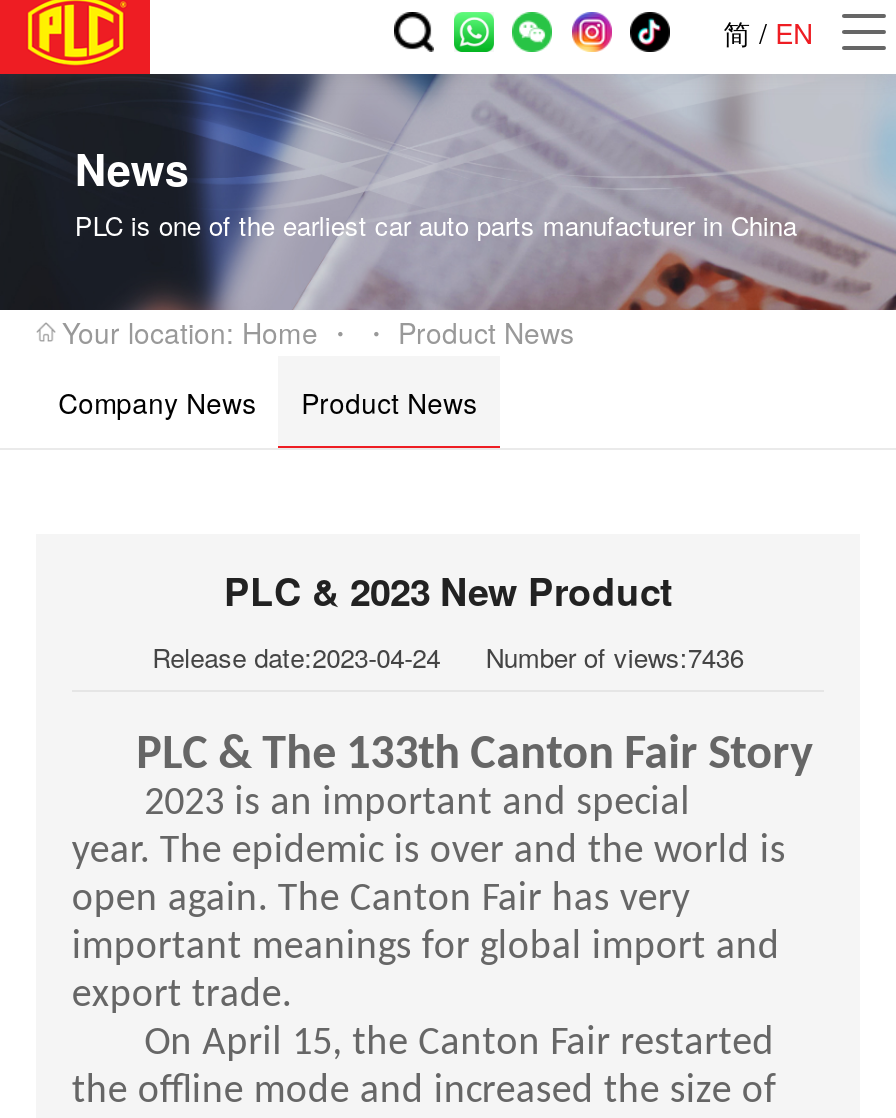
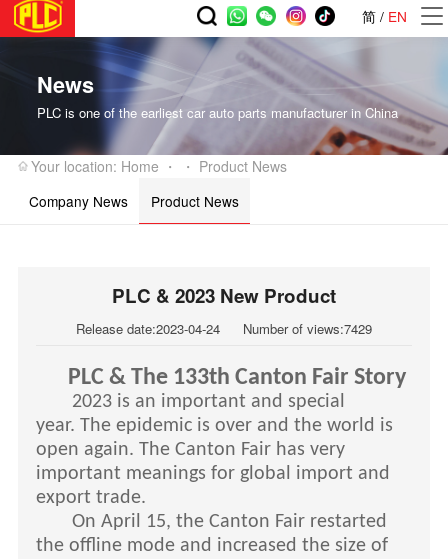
[486,637,744,675] Number of views:7436 -> [243,319,372,338] Number of views:7429

